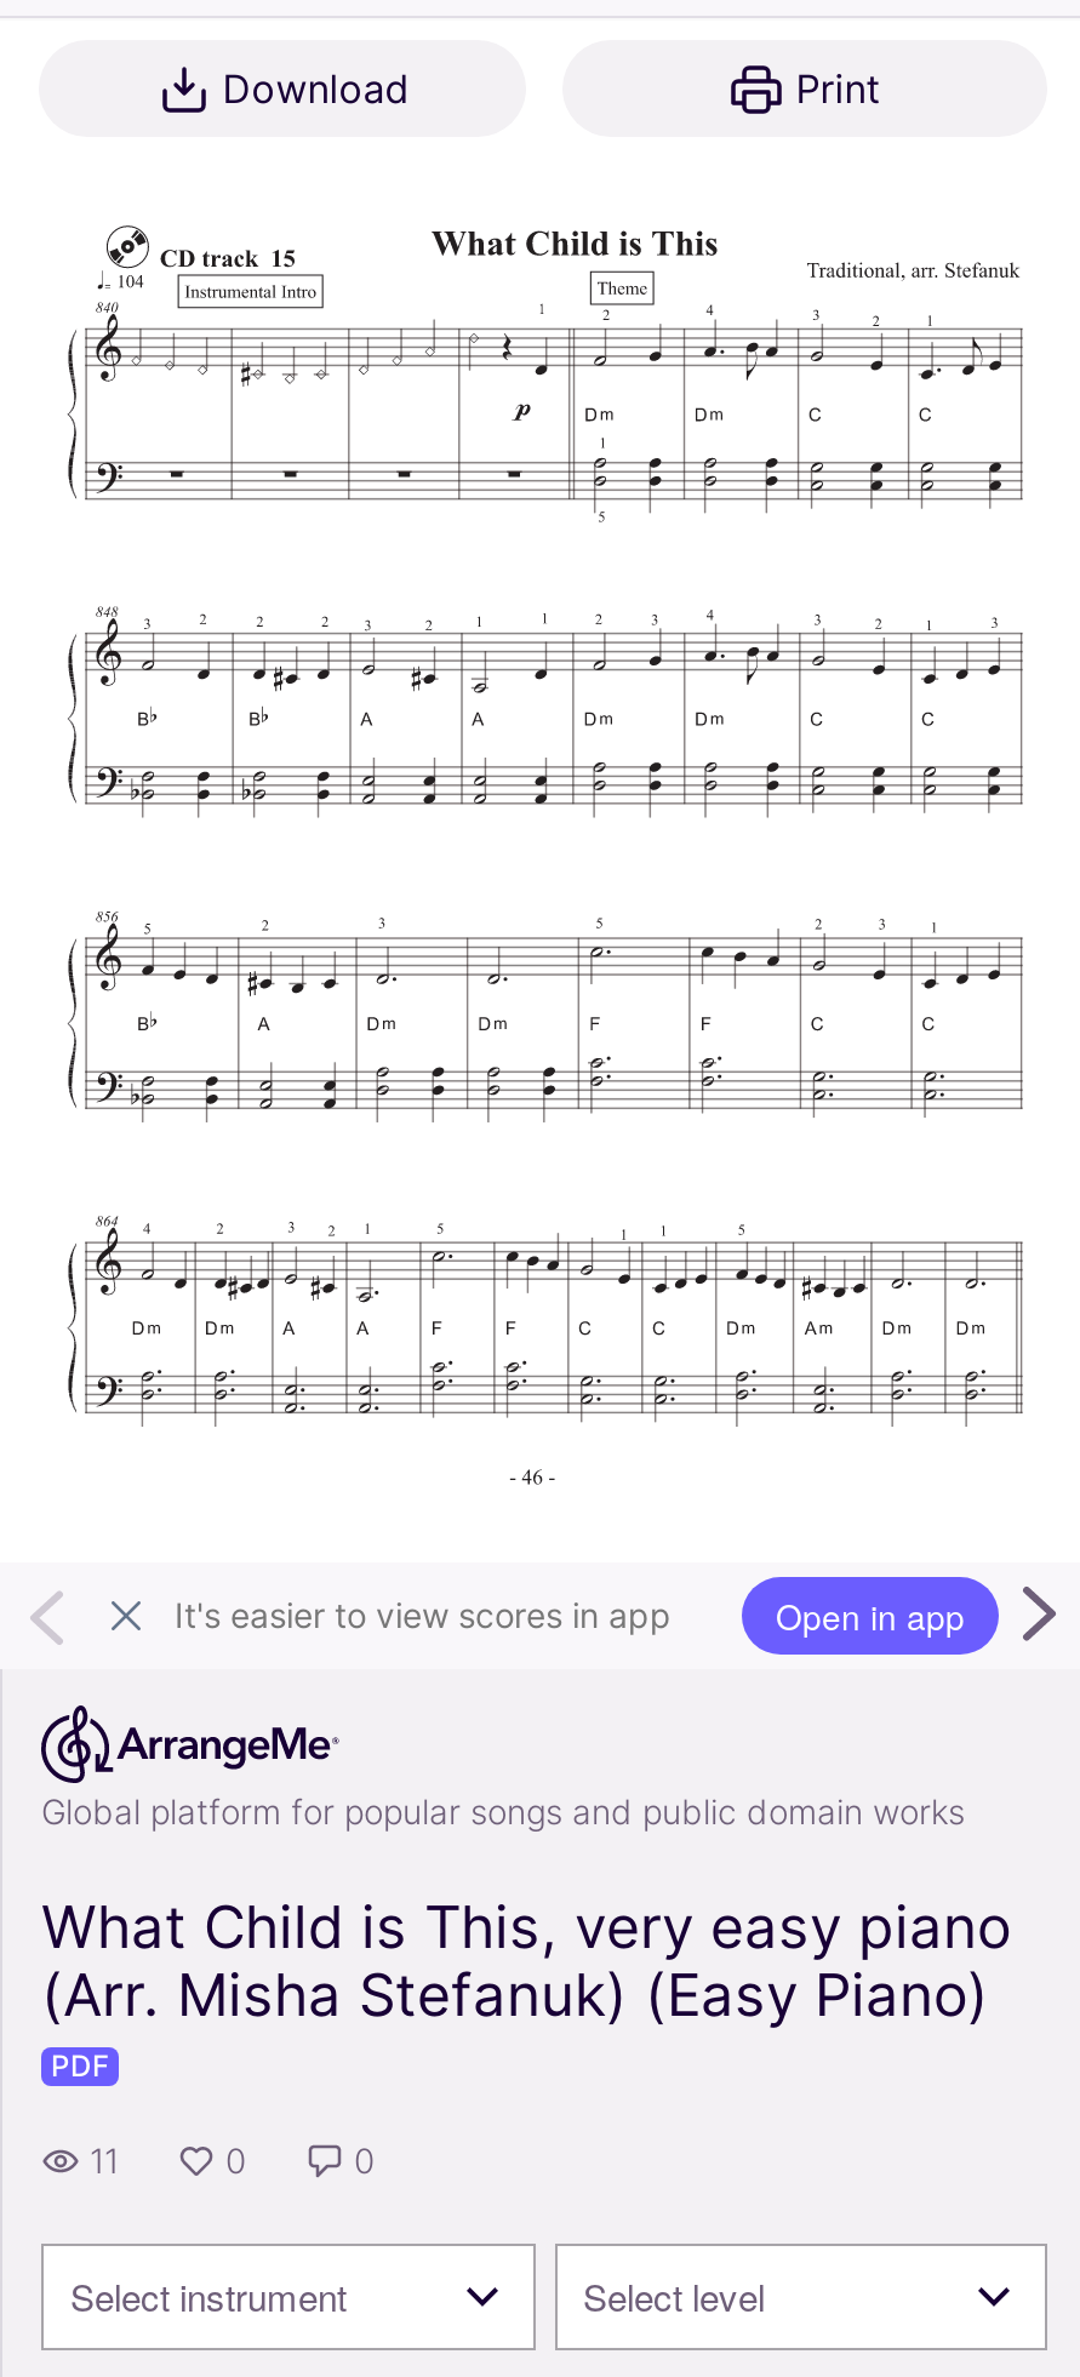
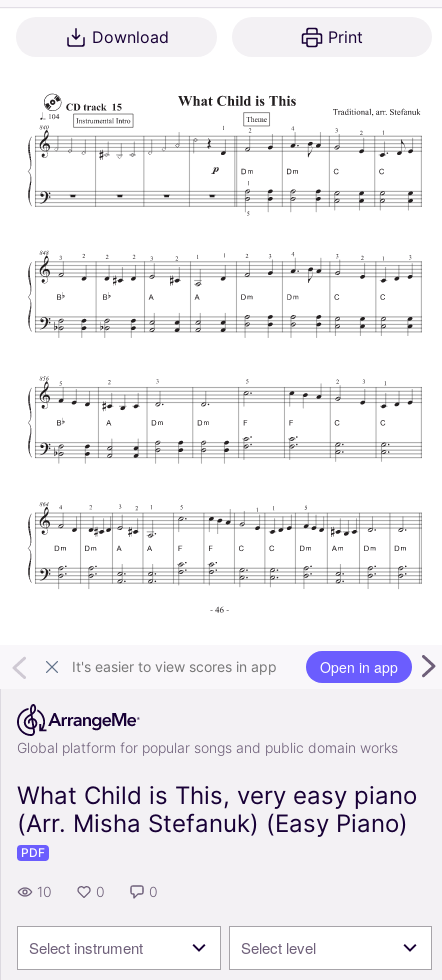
[90,2140,119,2181] 11 -> [37,883,52,900] 10

